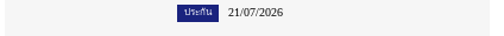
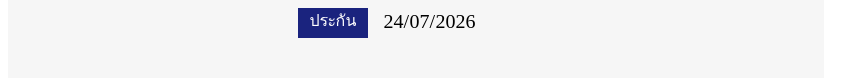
[228,5,283,18] 21/07/2026 -> [384,9,476,31] 24/07/2026

